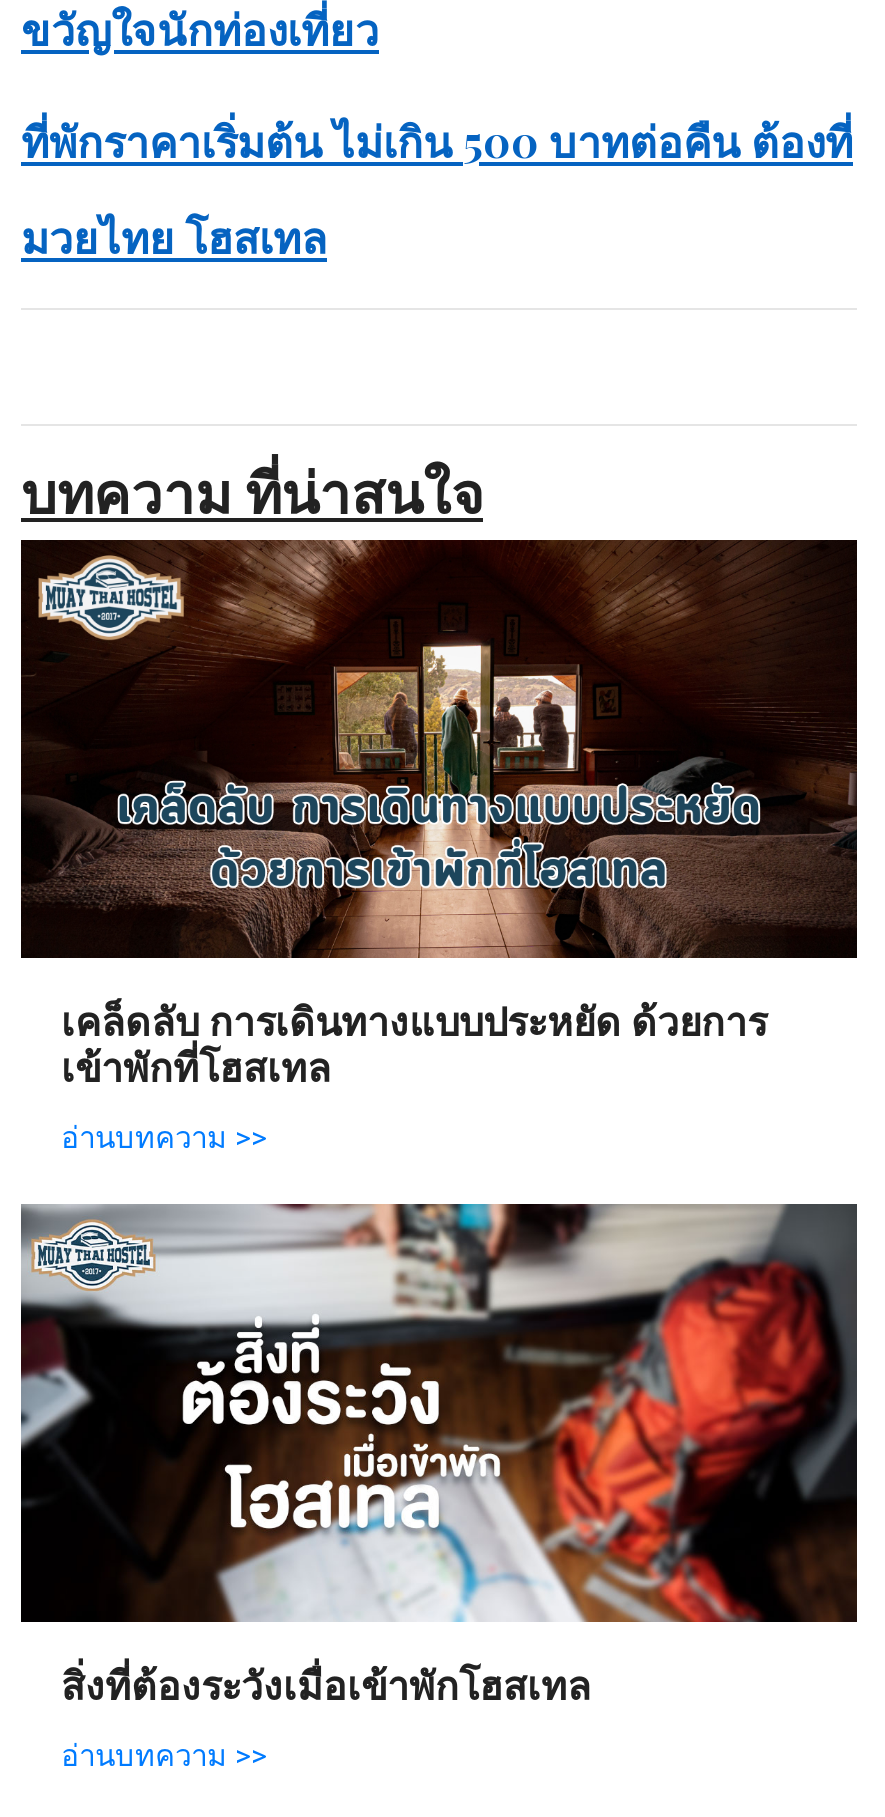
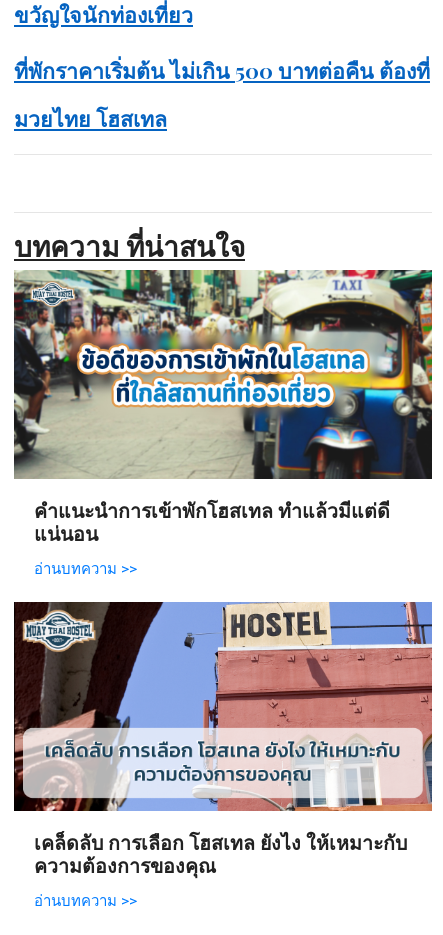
[19,538,859,1092] [image] | เคล็ดลับ การเดินทางแบบประหยัด ด้วยการ | เข้าพักที่โฮสเทล -> [13,269,433,546] [image] | คำแนะนำการเข้าพักโฮสเทล ทำแล้วมีแต่ดี | แน่นอน
[19,1202,859,1710] [image] | สิ่งที่ต้องระวังเมื่อเข้าพักโฮสเทล -> [13,601,433,878] [image] | เคล็ดลับ การเลือก โฮสเทล ยังไง ให้เหมาะกับ | ความต้องการของคุณ

